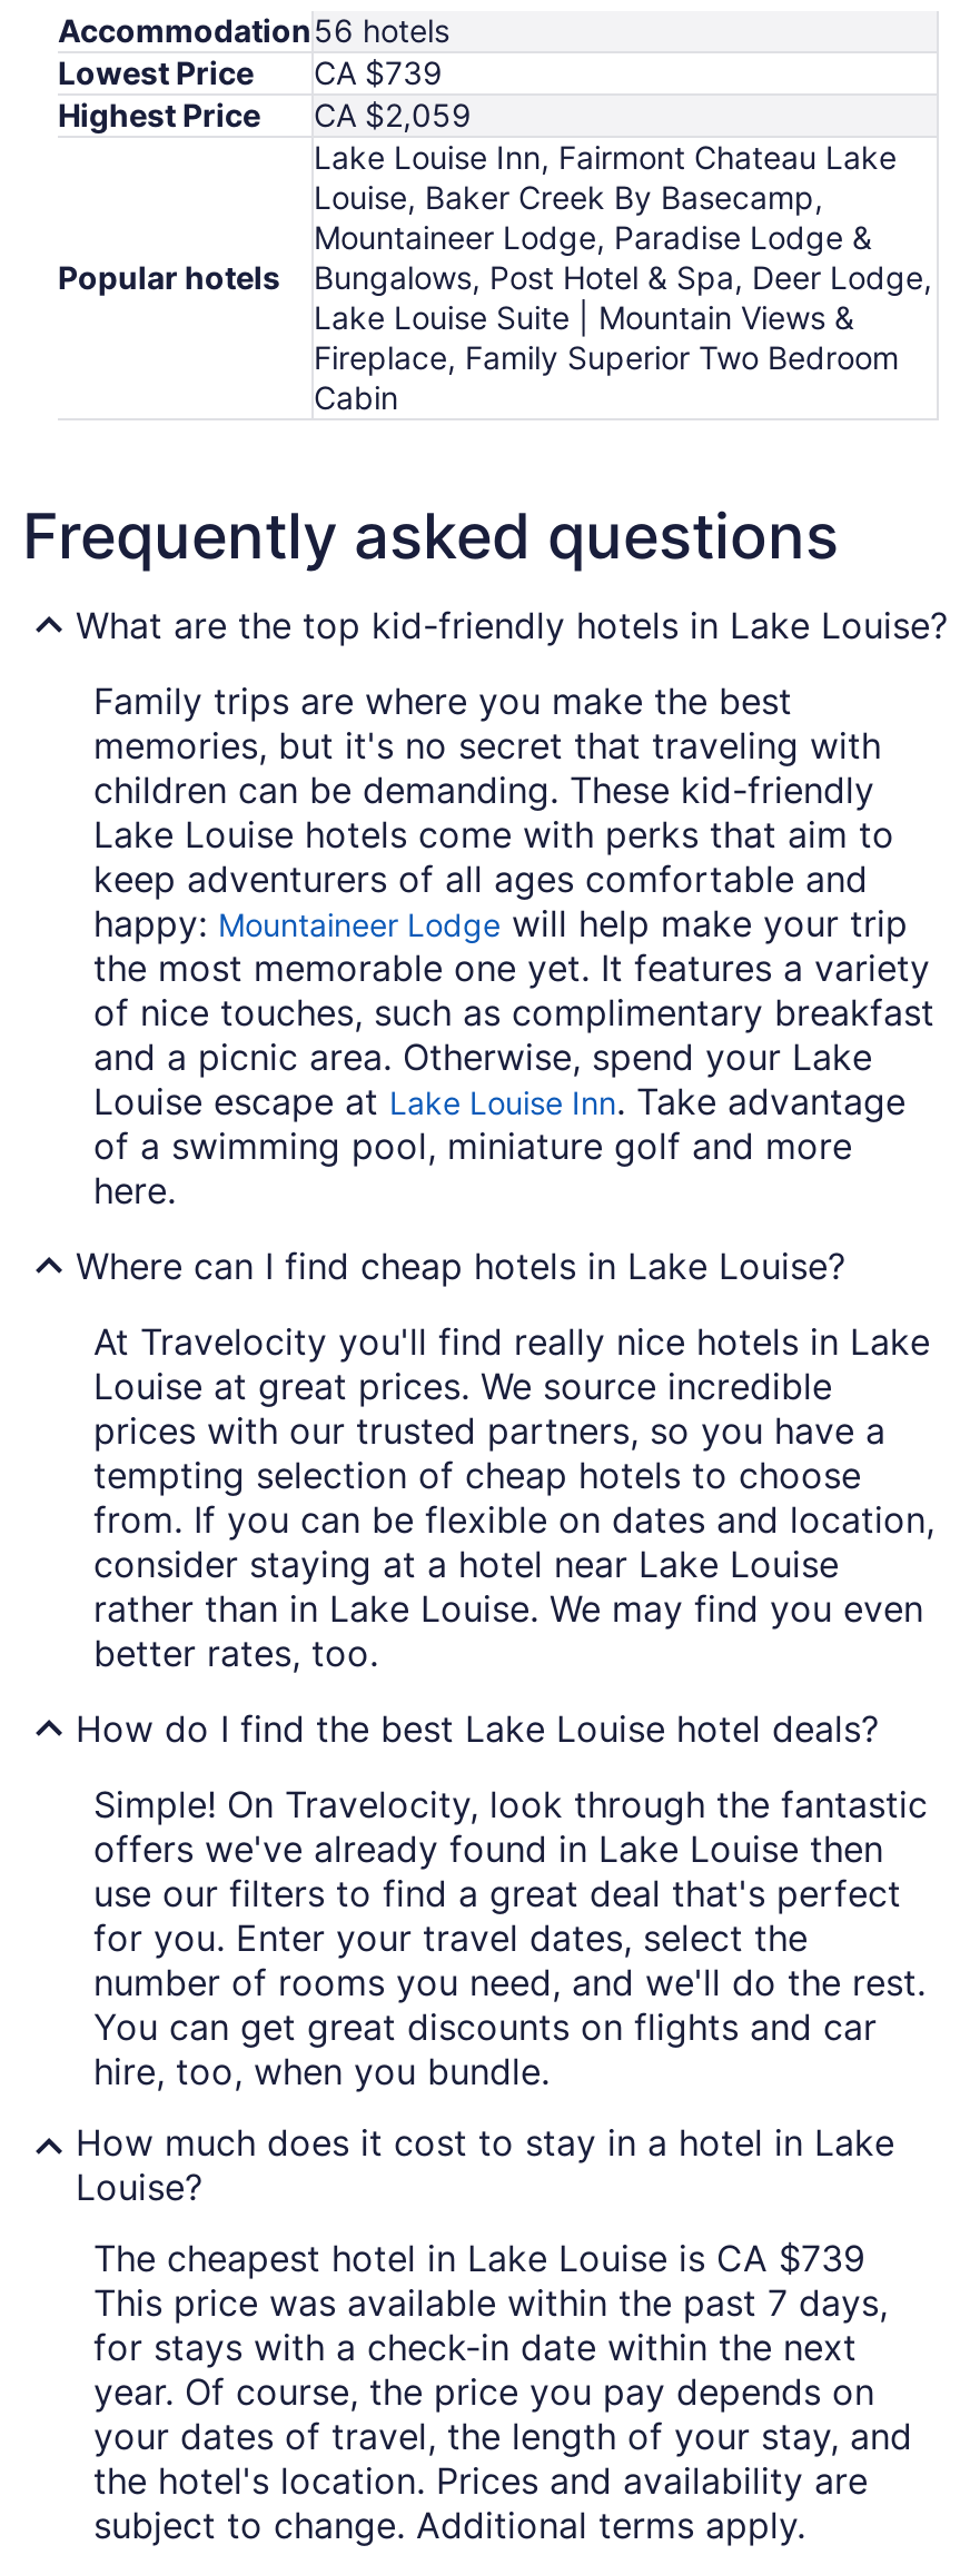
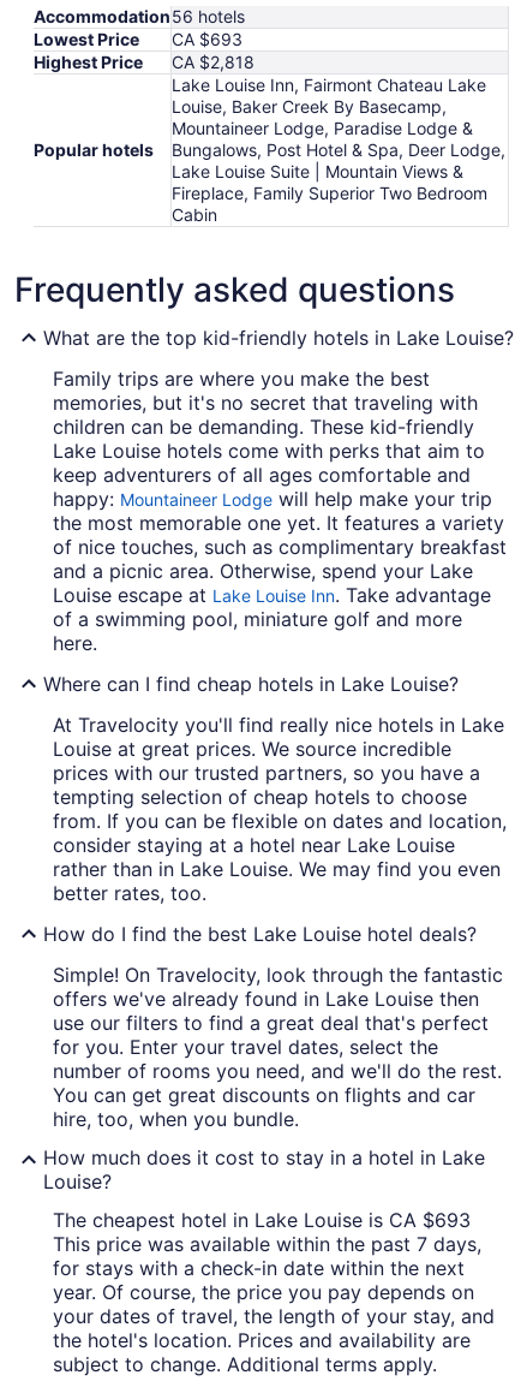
[58,53,443,91] Lowest Price CA $739 -> [34,29,242,49] Lowest Price CA $693
[58,96,472,133] Highest Price CA $2,059 -> [34,52,254,72] Highest Price CA $2,818
[93,2236,865,2280] The cheapest hotel in Lake Louise is CA $739 -> [53,1208,471,1232] The cheapest hotel in Lake Louise is CA $693

